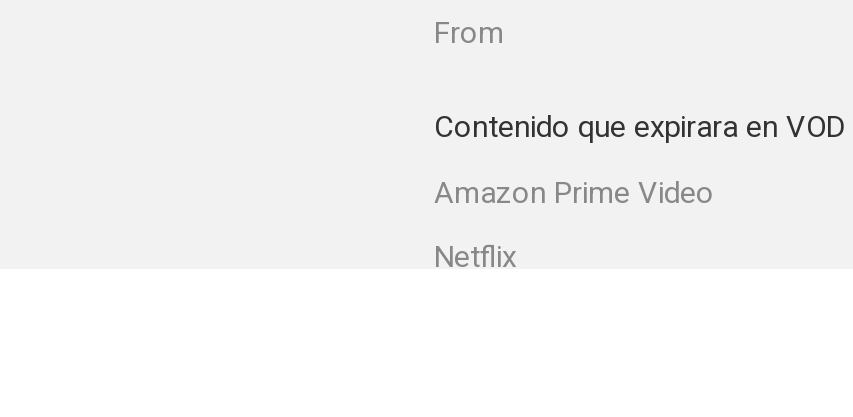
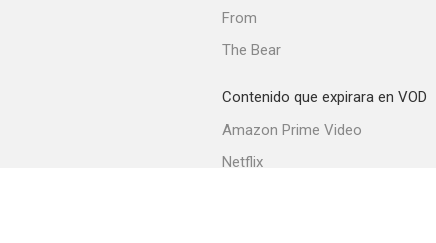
none -> [222,41,281,59] The Bear

